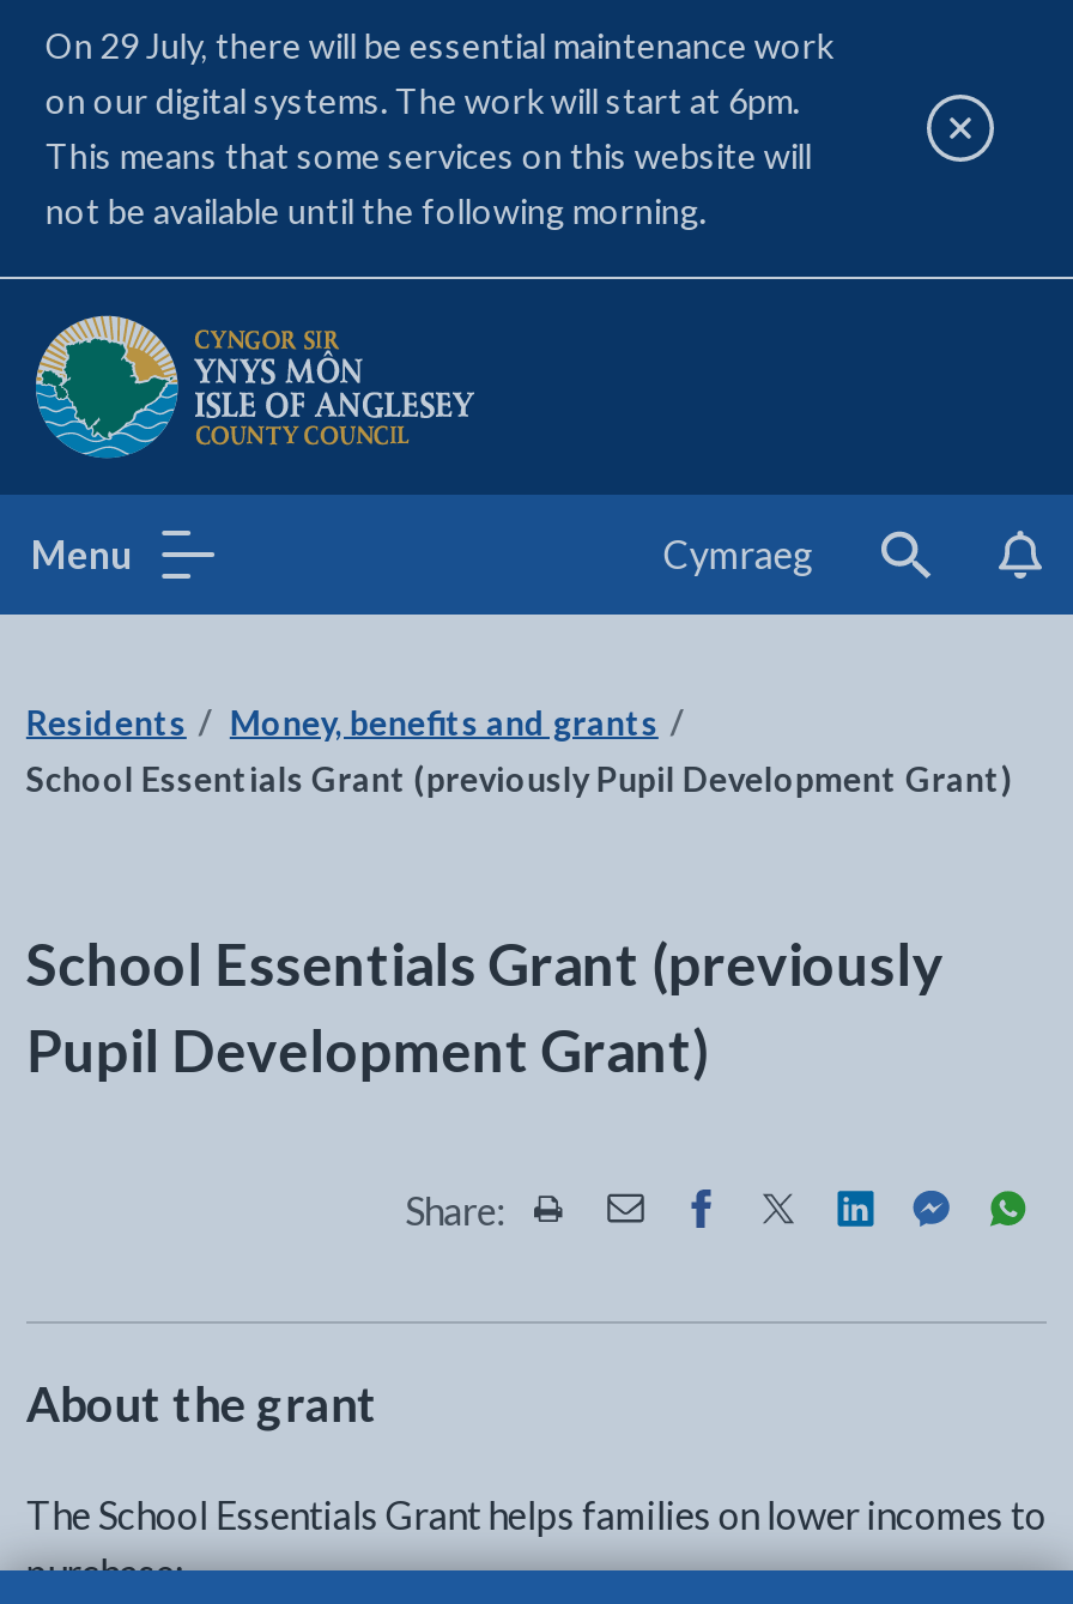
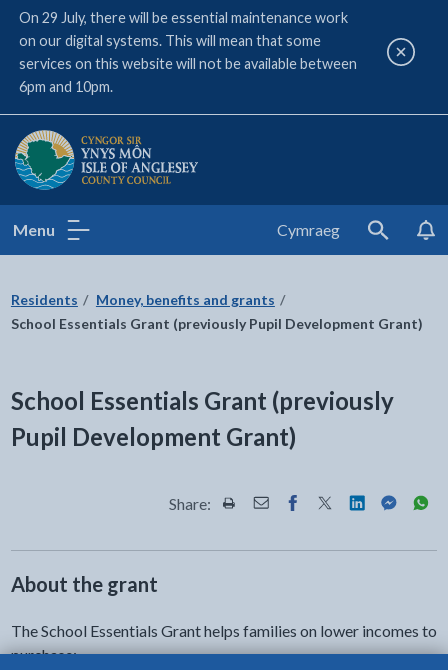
[45,80,812,231] on our digital systems. The work will start at 6pm. | This means that some services on this website will | not be available until the following morning. -> [19,32,357,95] on our digital systems. This will mean that some | services on this website will not be available between | 6pm and 10pm.

